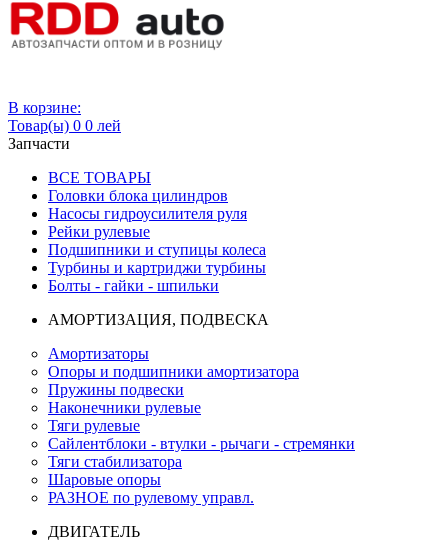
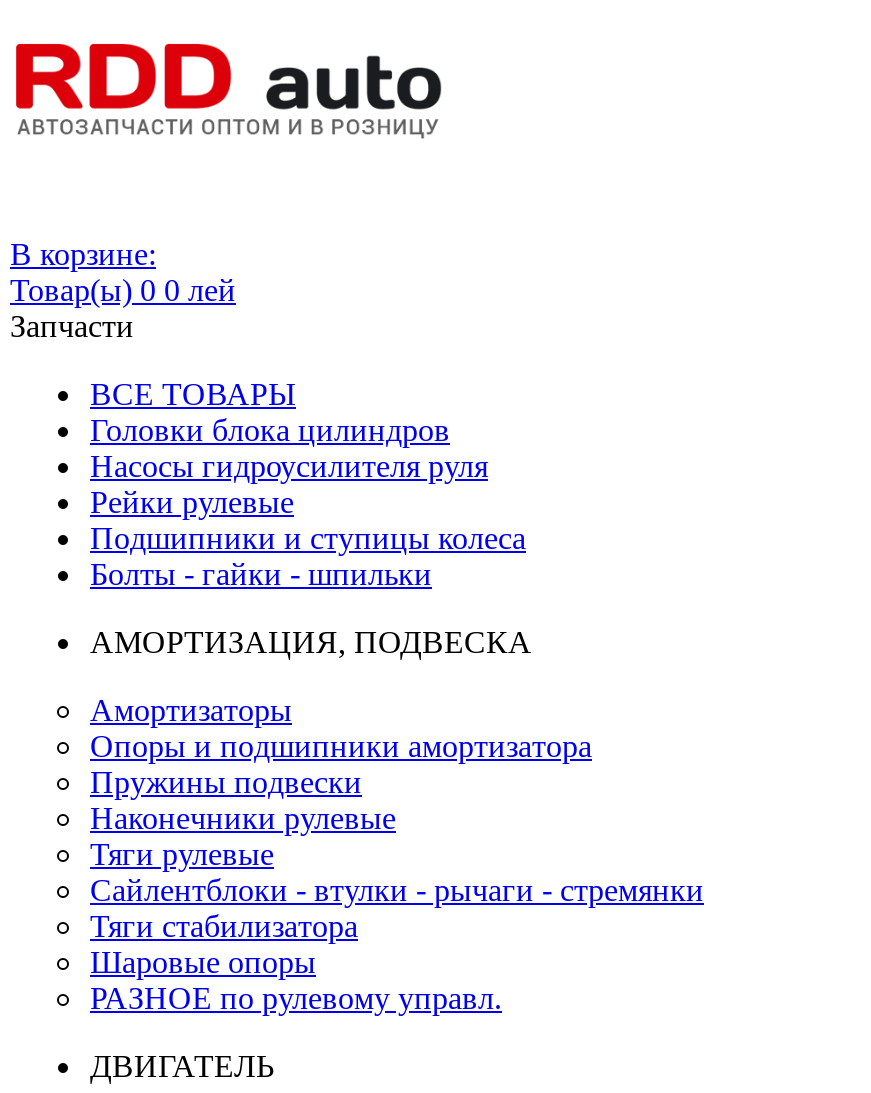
[48,258,266,275] Турбины и картриджи турбины -> none

